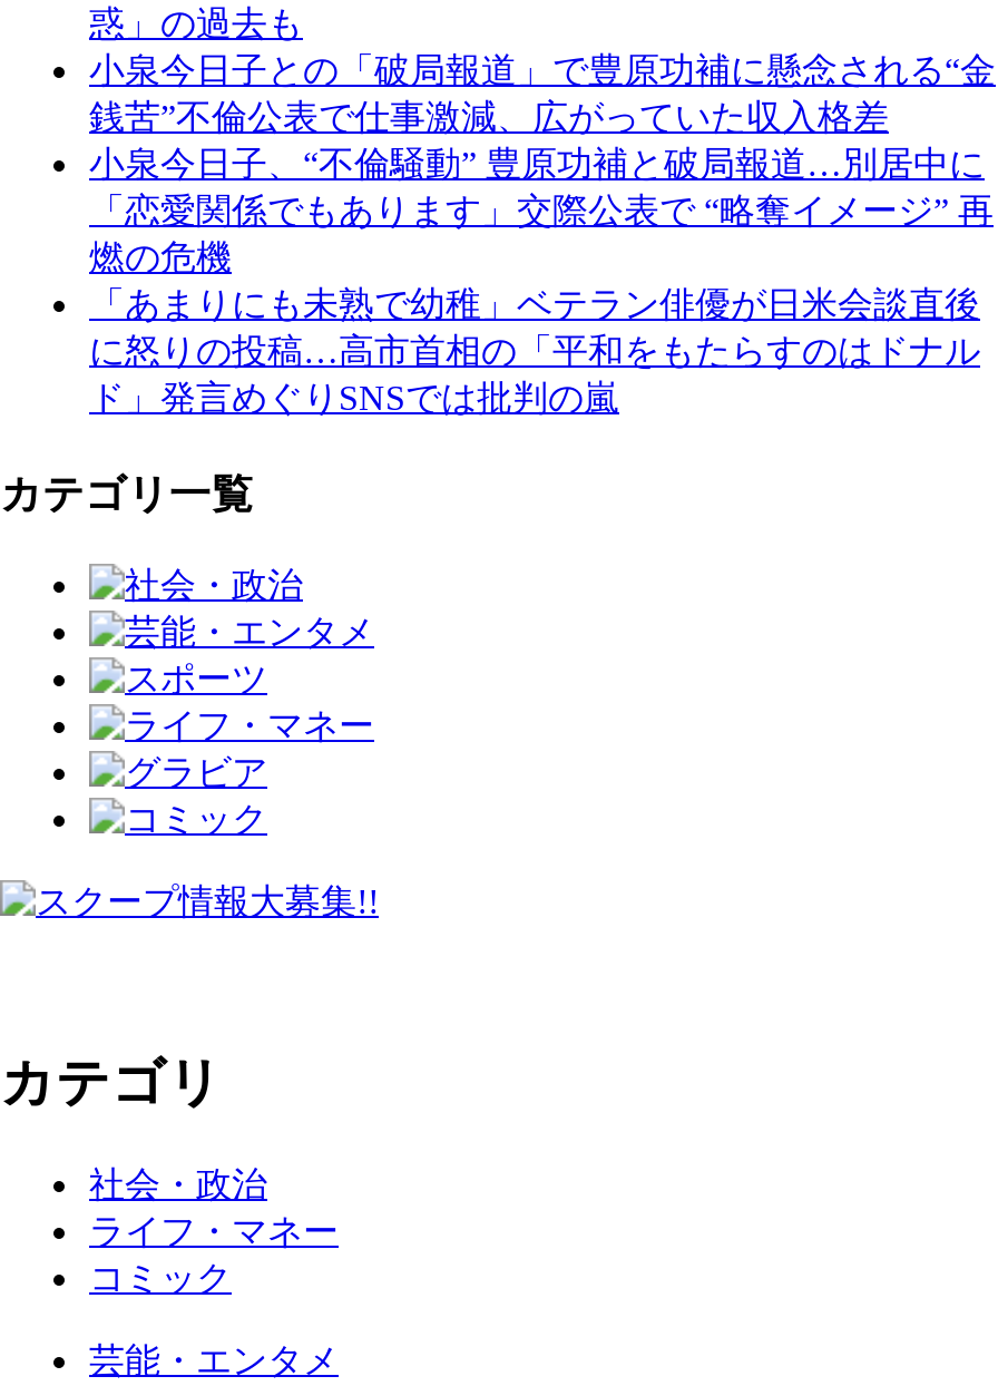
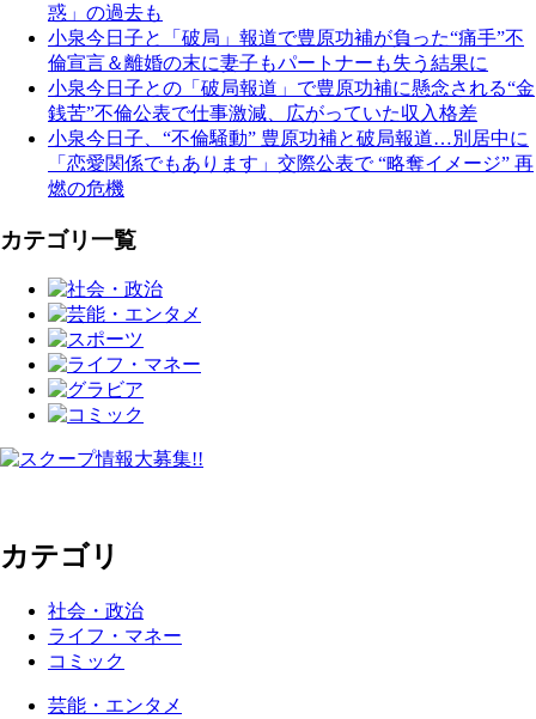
none -> [48,28,524,73] 小泉今日子と「破局」報道で豊原功補が負った“痛手”不 | 倫宣言＆離婚の末に妻子もパートナーも失う結果に
moved [89,51,996,276] -> [48,78,535,199]: 小泉今日子との「破局報道」で豊原功補に懸念される“金 | 小泉今日子、“不倫騒動” 豊原功補と破局報道…別居中に | 「恋愛関係でもあります」交際公表で “略奪イメージ” 再 | 燃の危機
[89,285,980,417] 「あまりにも未熟で幼稚」ベテラン俳優が日米会談直後 | に怒りの投稿…高市首相の「平和をもたらすのはドナル | ド」発言めぐりSNSでは批判の嵐 -> none

